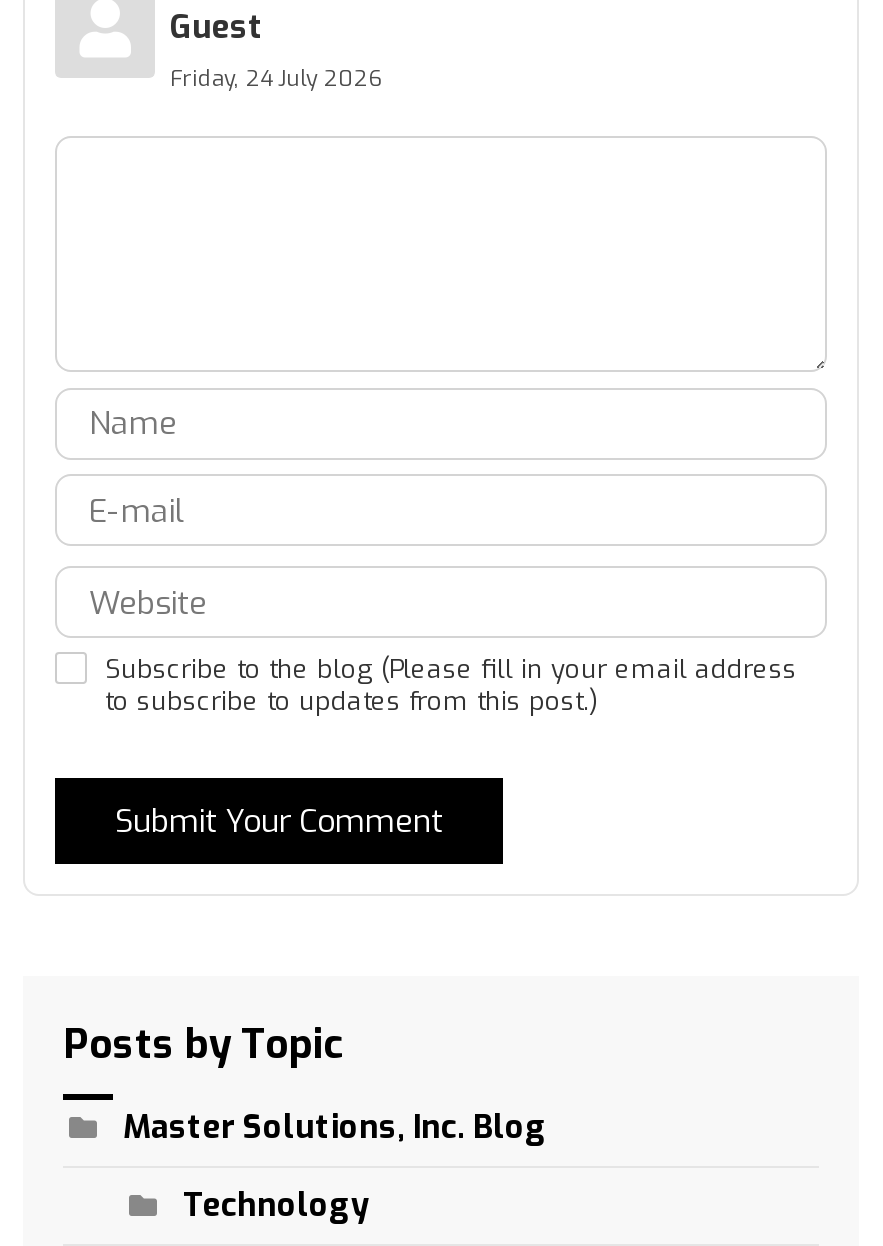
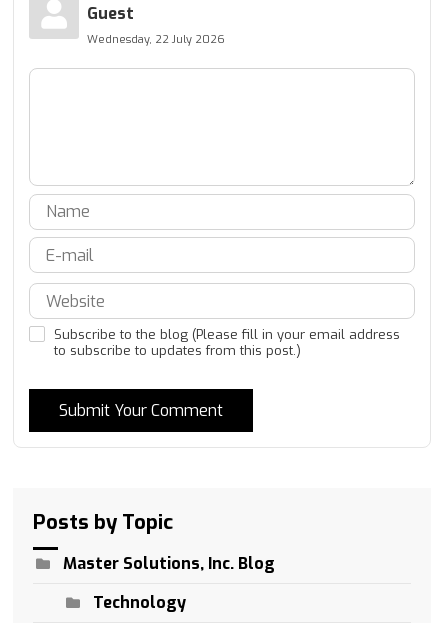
[170,64,384,94] Friday, 24 July 2026 -> [86,32,224,47] Wednesday, 22 July 2026

